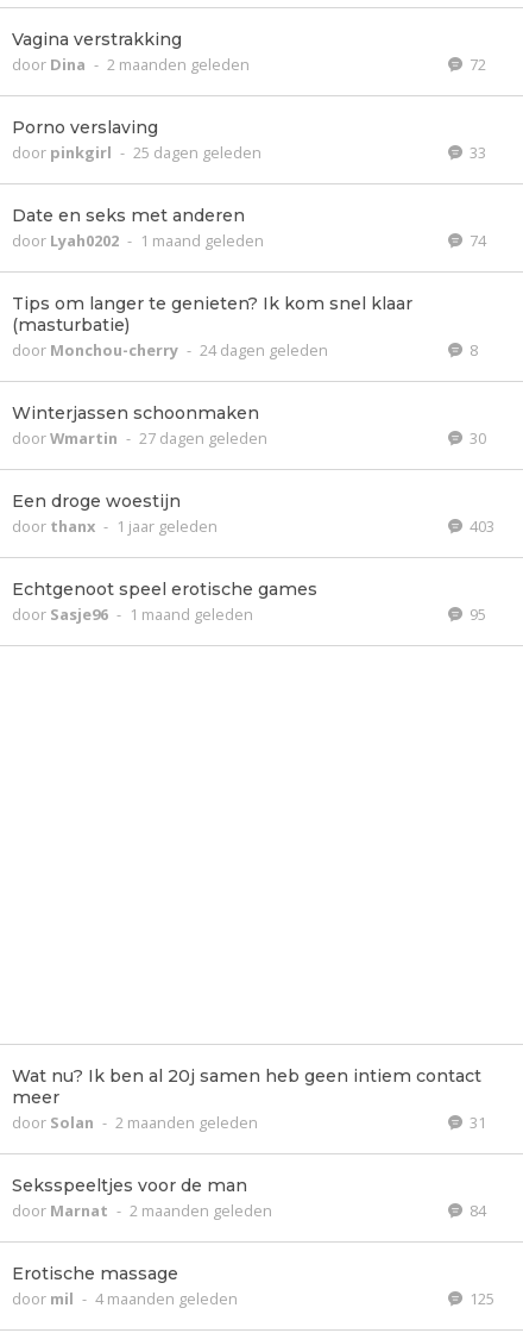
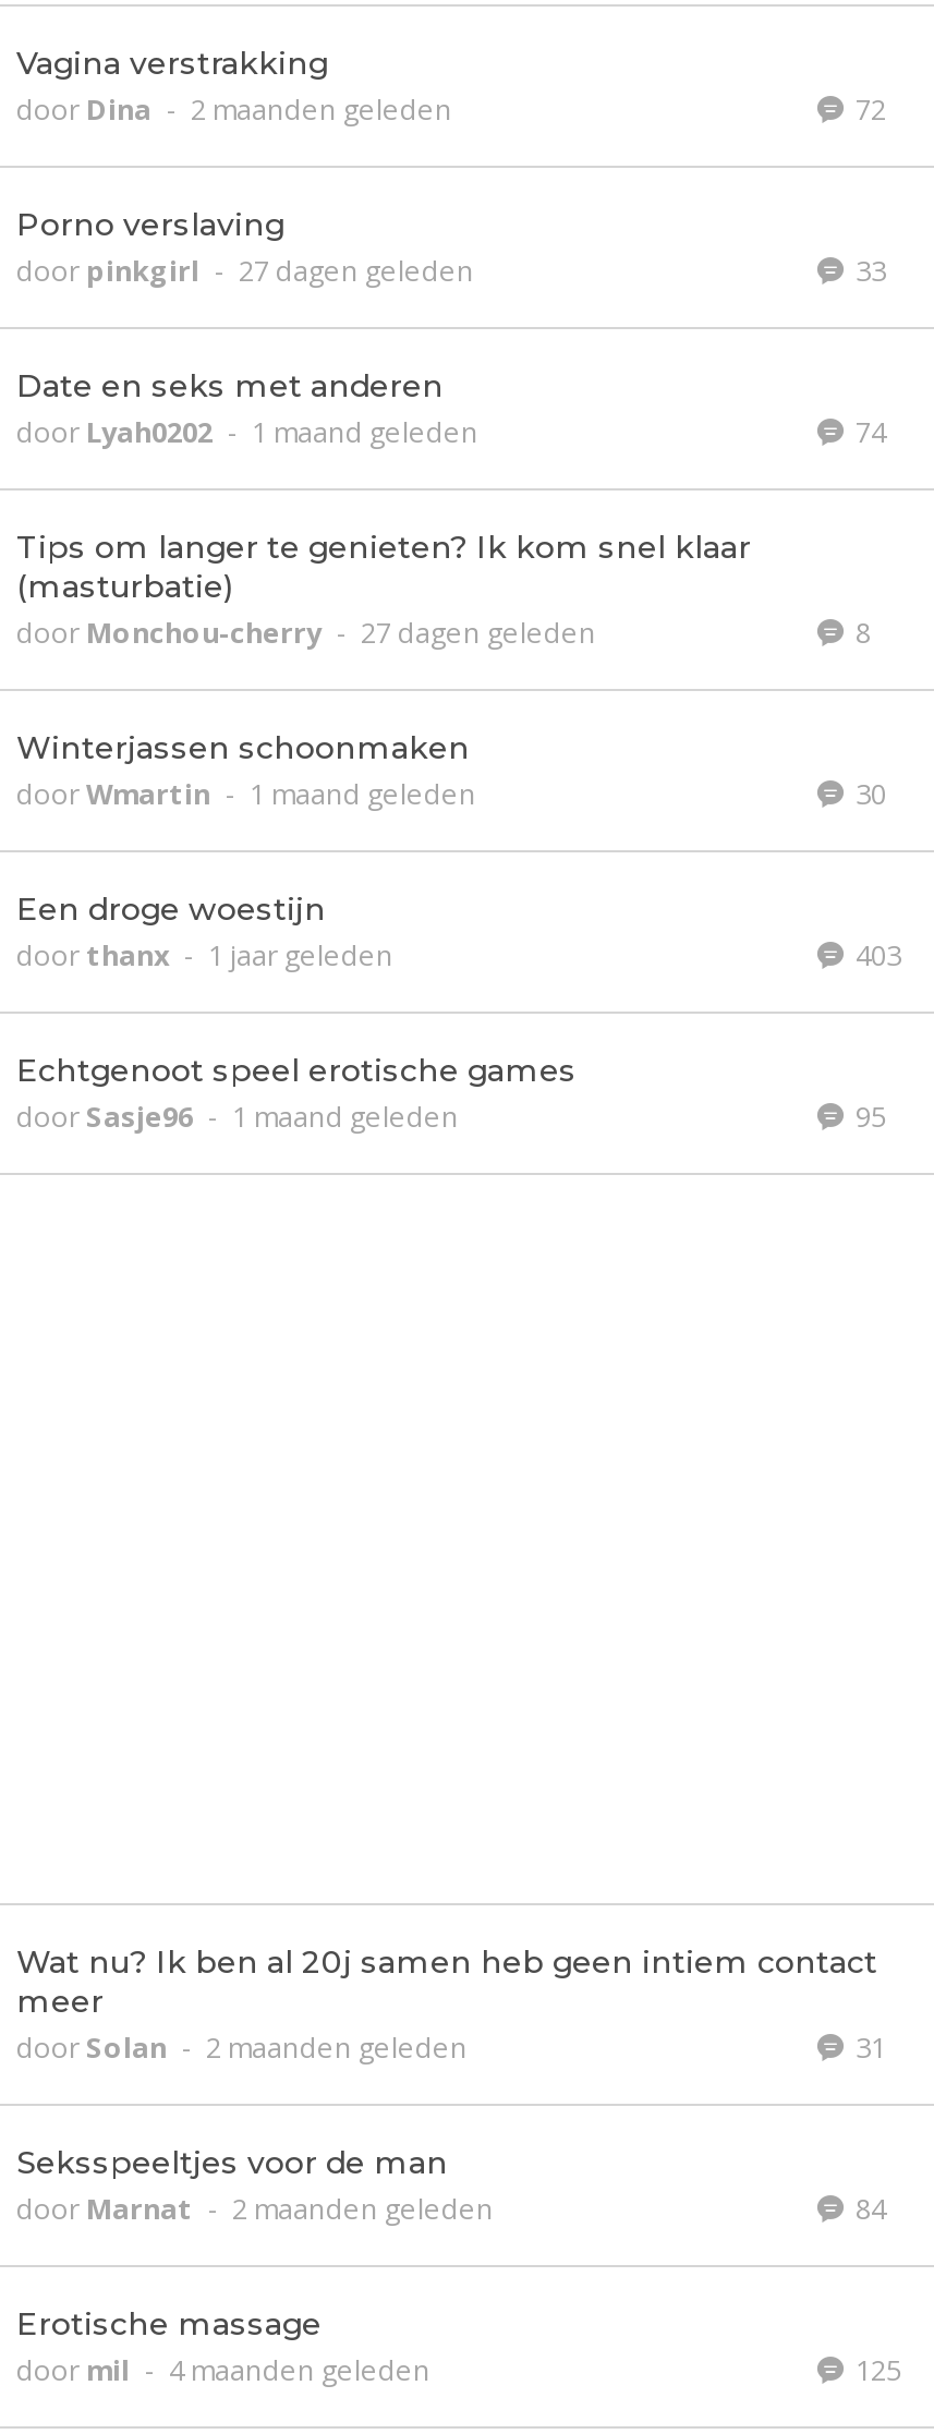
[12,142,261,163] door pinkgirl - 25 dagen geleden -> [16,251,474,290] door pinkgirl - 27 dagen geleden
[12,339,328,361] door Monchou-cherry - 24 dagen geleden -> [16,613,596,652] door Monchou-cherry - 27 dagen geleden
[12,427,267,449] doorWmartin - 27 dagen geleden -> [16,774,476,813] doorWmartin - 1 maand geleden

